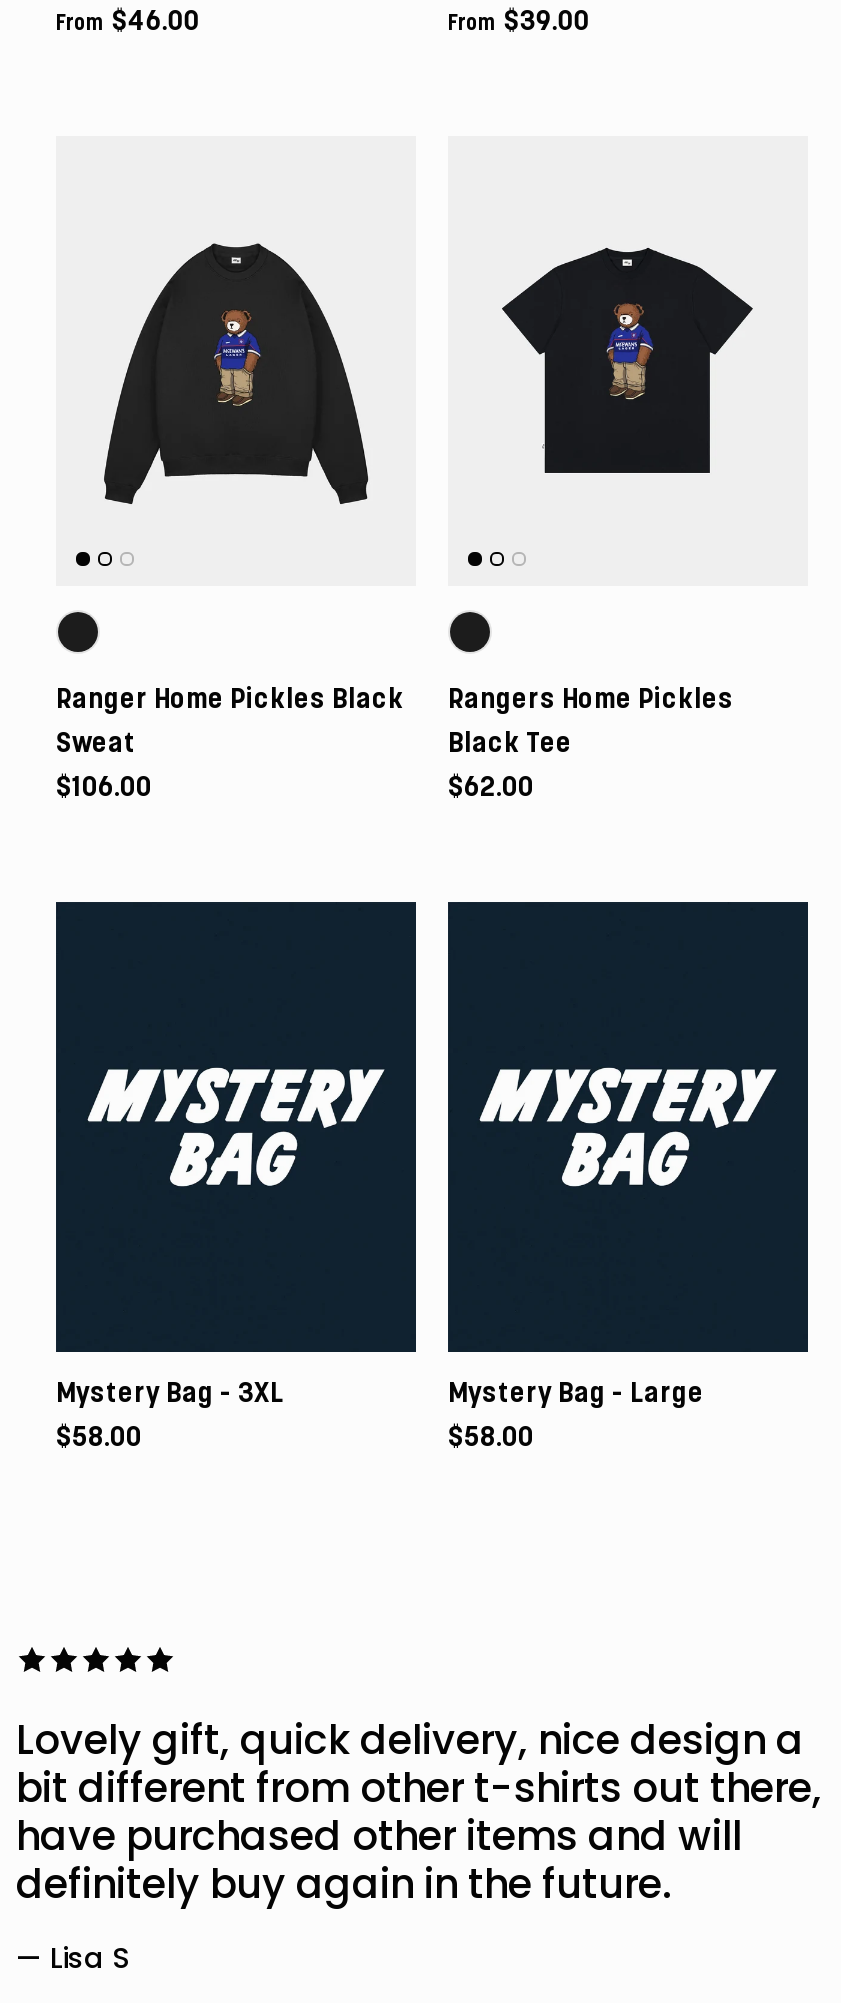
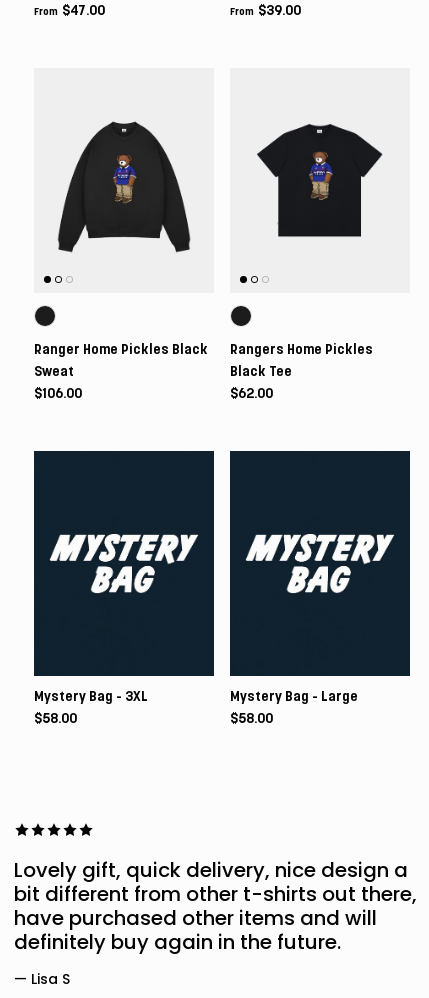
[56,9,200,37] From $46.00 -> [34,4,105,18] From $47.00

